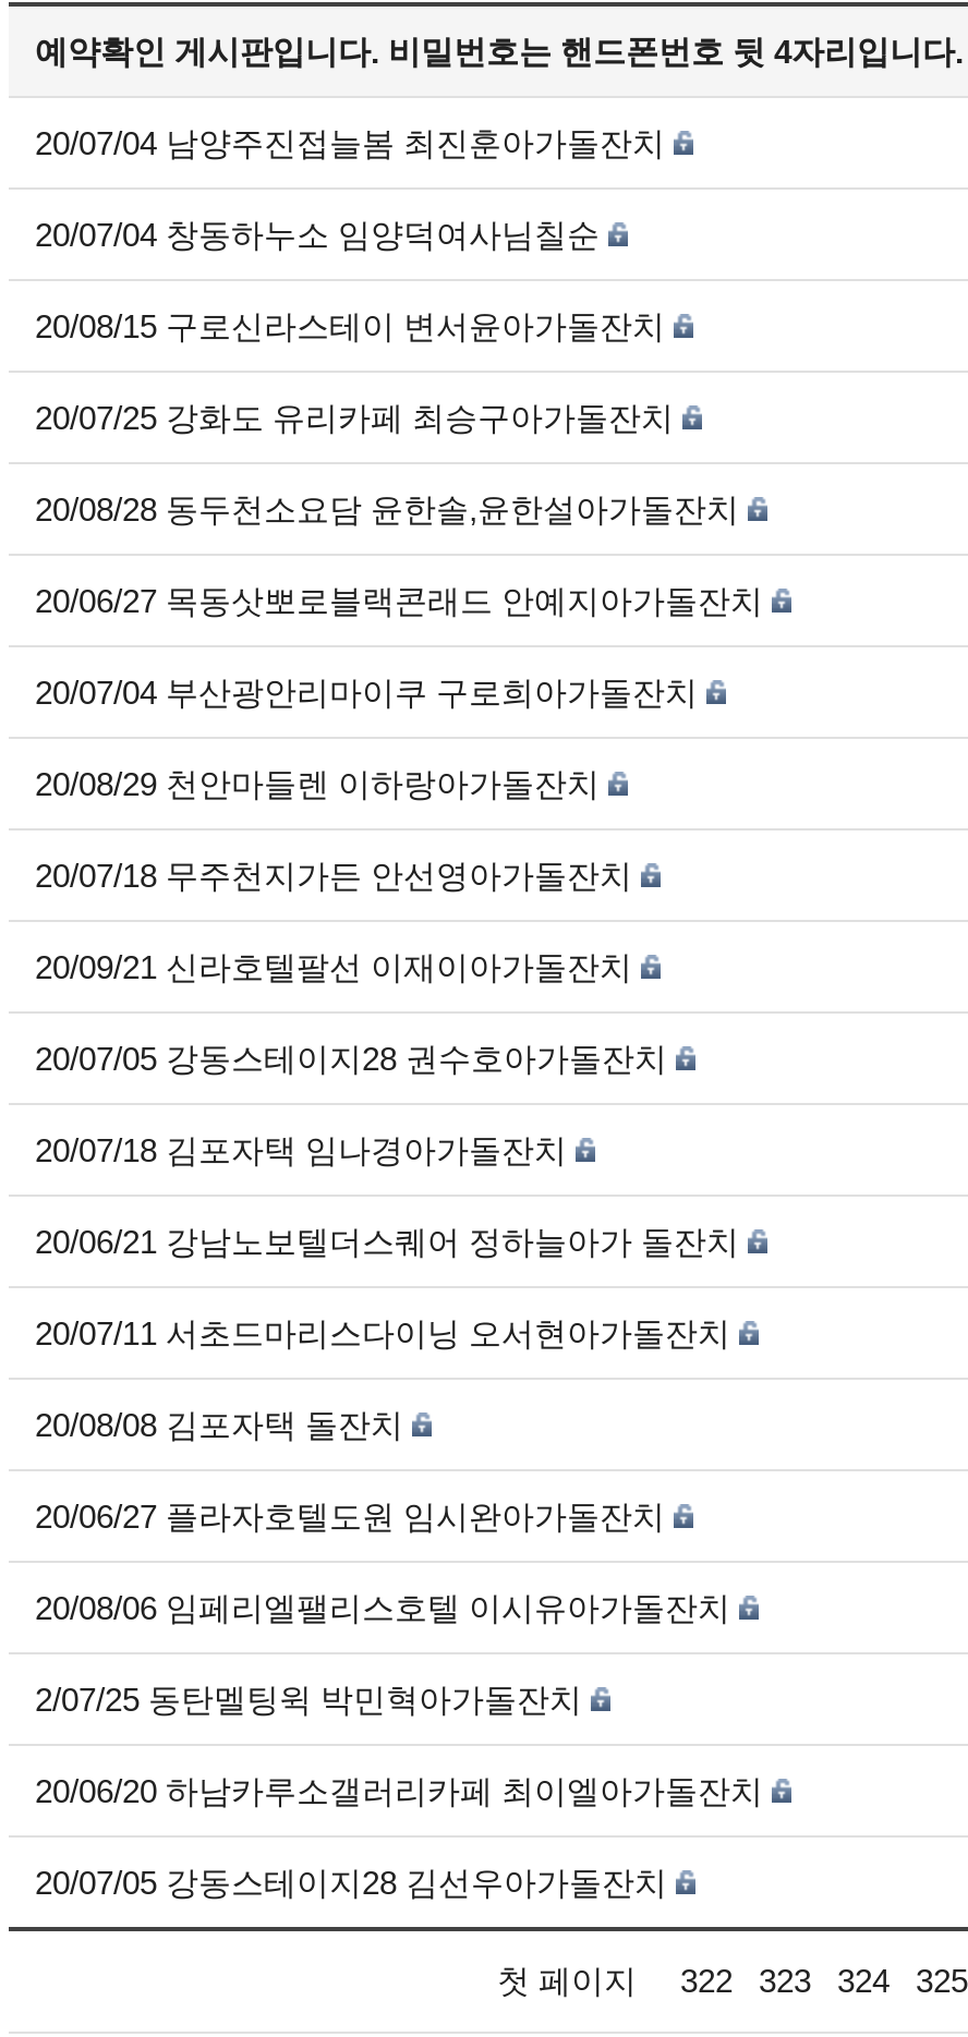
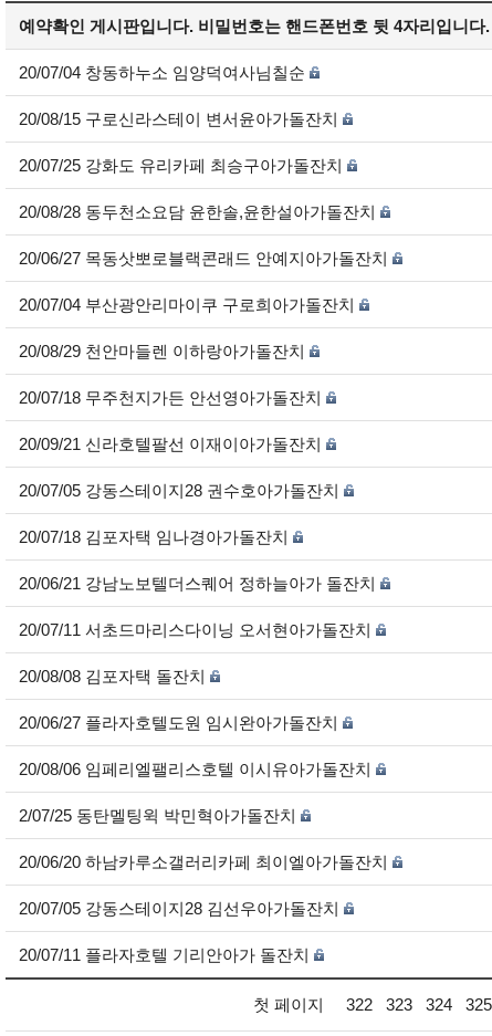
[35,124,665,162] 20/07/04 남양주진접늘봄 최진훈아가돌잔치 -> none
moved [35,216,763,1901] -> [19,63,388,918]: 20/07/04 창동하누소 임양덕여사님칠순 | 20/08/15 구로신라스테이 변서윤아가돌잔치 | 20/07/25 강화도 유리카페 최승구아가돌잔치 | ... | 20/06/20 하남카루소갤러리카페 최이엘아가돌잔치 | 20/07/05 강동스테이지28 김선우아가돌잔치
none -> [19,945,310,964] 20/07/11 플라자호텔 기리안아가 돌잔치

